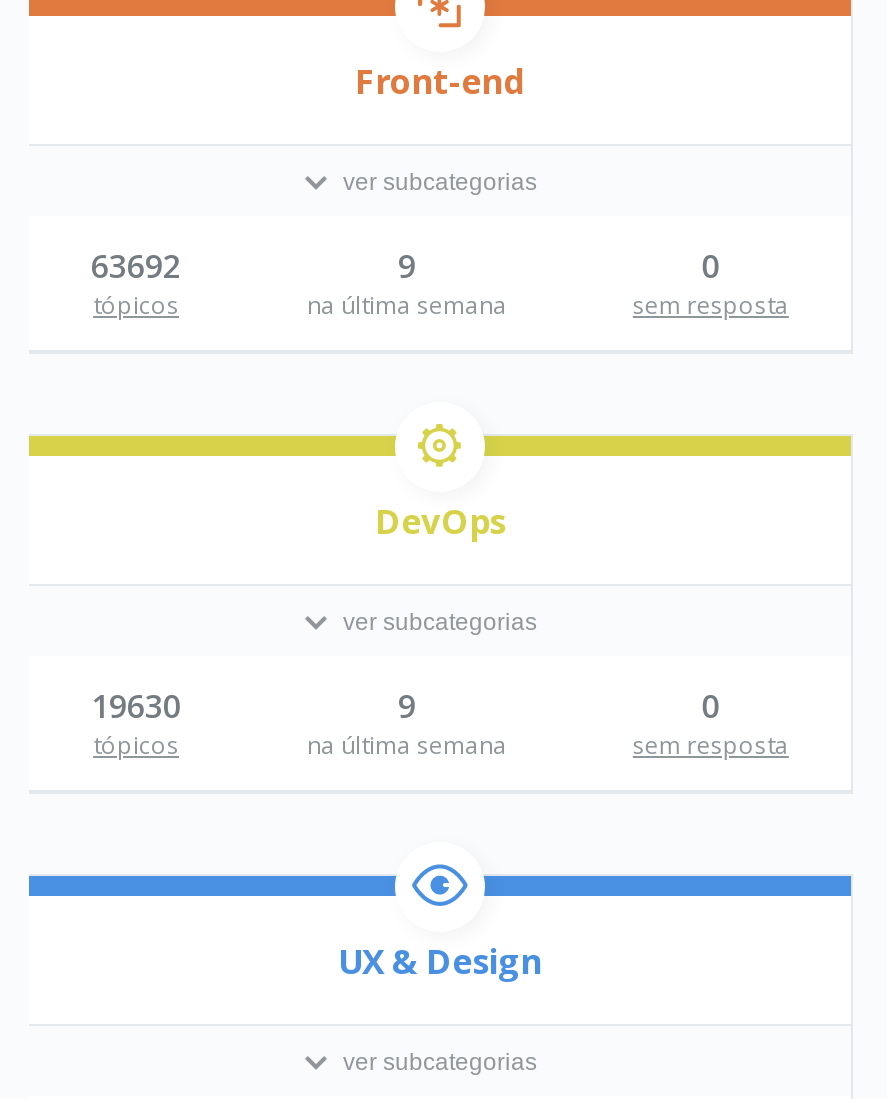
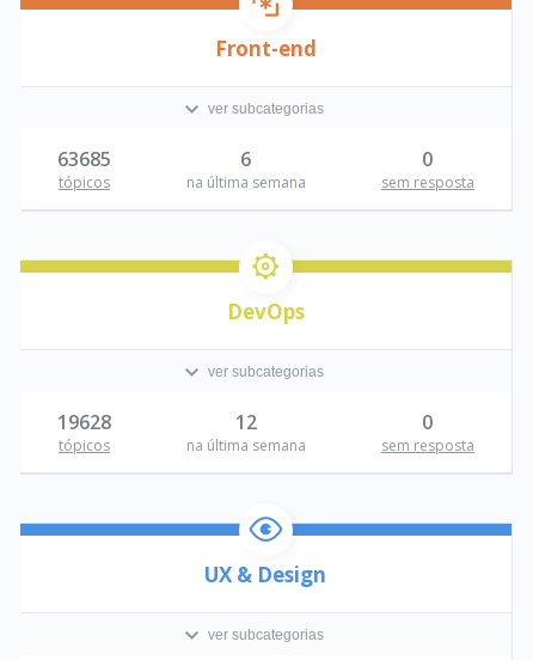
[91,244,181,288] 63692 -> [57,146,111,172] 63685
[398,244,416,288] 9 -> [241,146,252,172] 6
[91,684,181,728] 19630 -> [57,409,111,435] 19628
[398,684,416,728] 9 -> [235,409,257,435] 12

